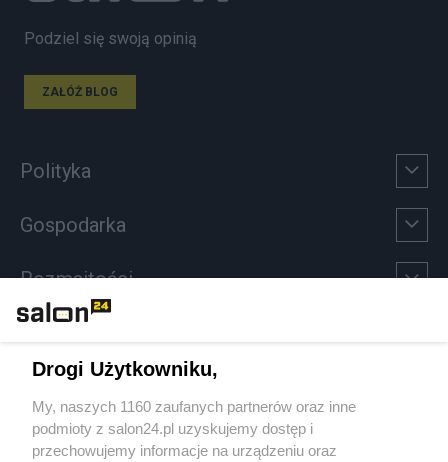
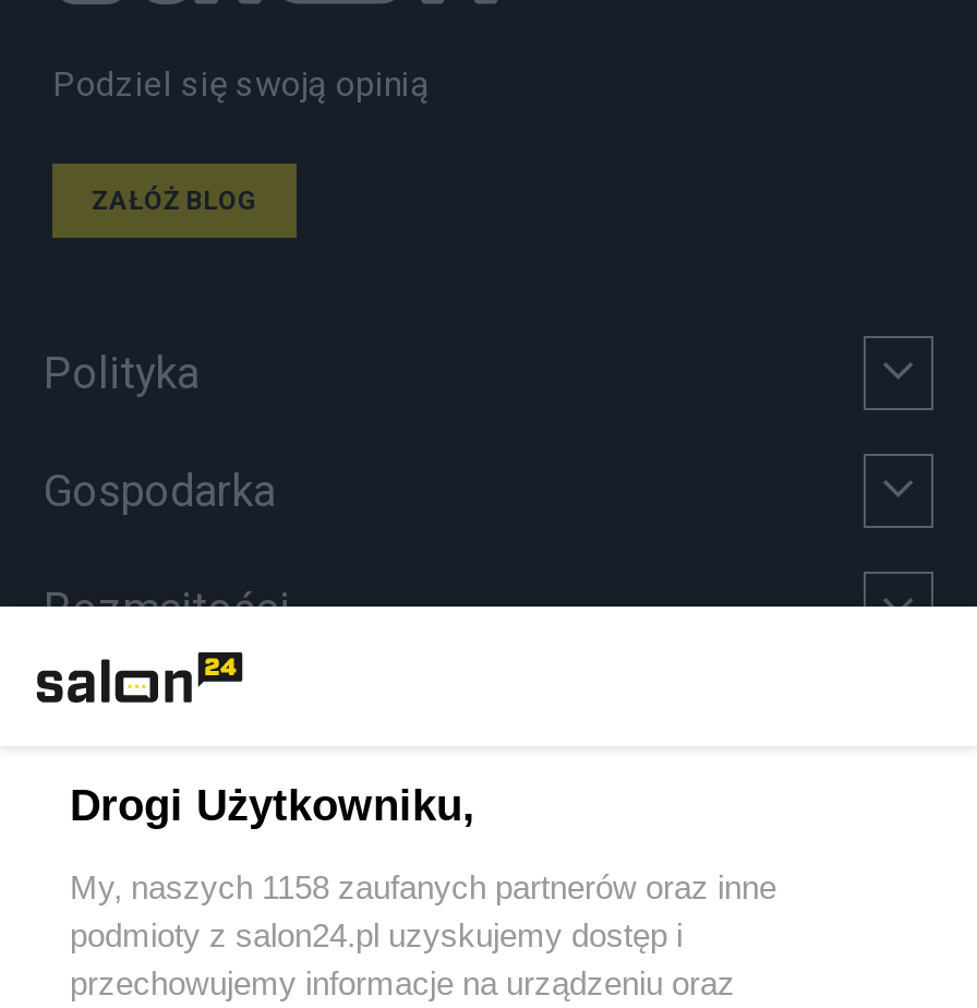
[32,398,356,415] My, naszych 1160 zaufanych partnerów oraz inne -> [70,868,776,905] My, naszych 1158 zaufanych partnerów oraz inne

